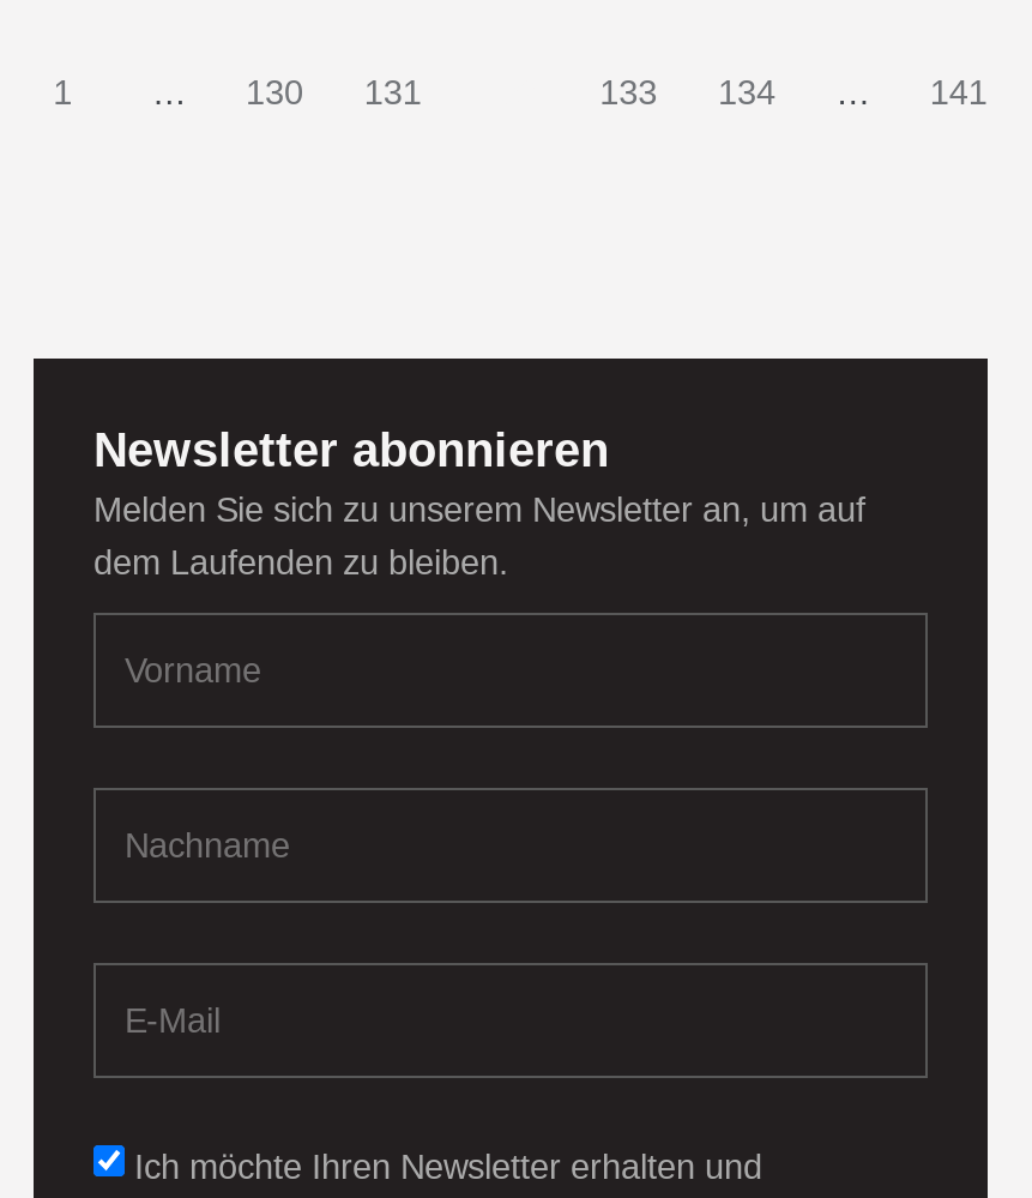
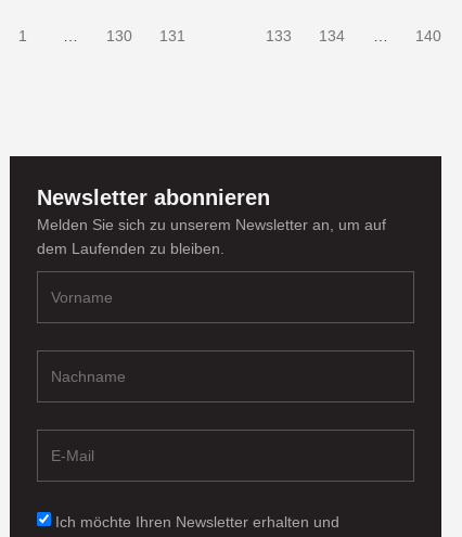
[930,73,987,112] 141 -> [415,27,441,44] 140

